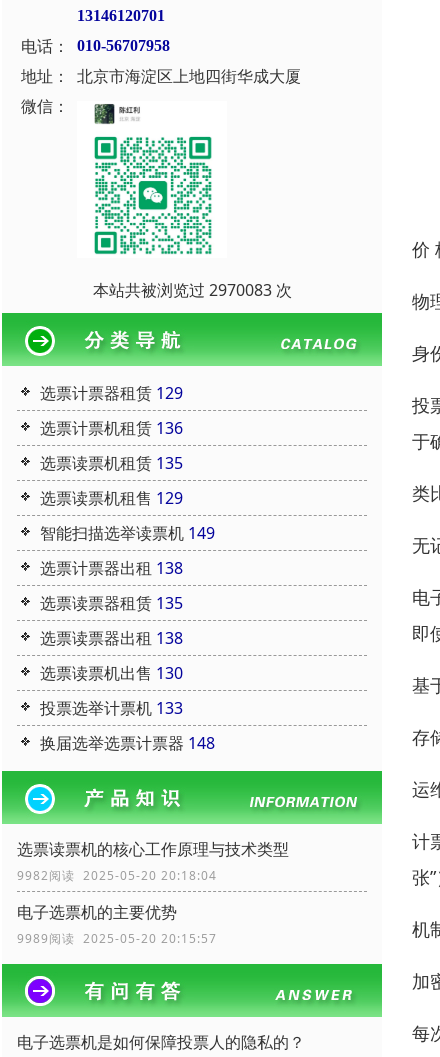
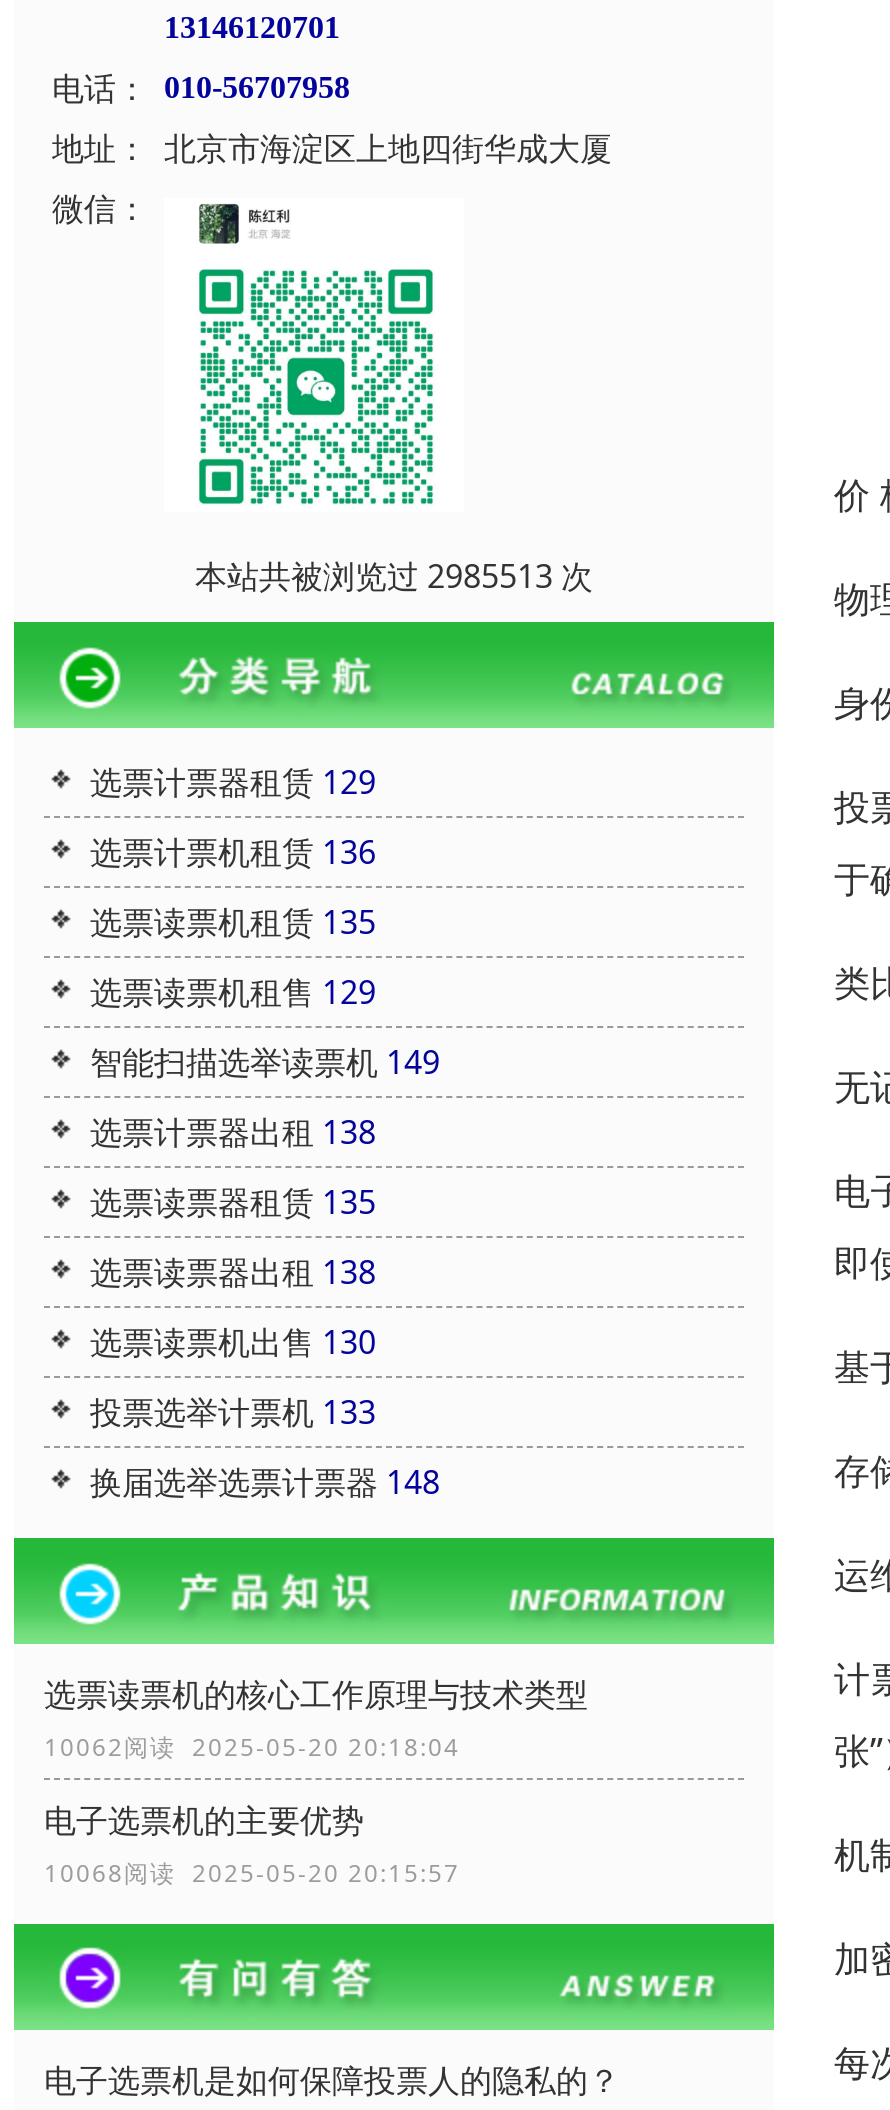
[92,278,291,300] 本站共被浏览过 2970083 次 -> [195,553,593,597] 本站共被浏览过 2985513 次
[17,866,217,883] 9982阅读 2025-05-20 20:18:04 -> [44,1729,460,1763] 10062阅读 2025-05-20 20:18:04
[17,929,217,946] 9989阅读 2025-05-20 20:15:57 -> [44,1855,460,1889] 10068阅读 2025-05-20 20:15:57

